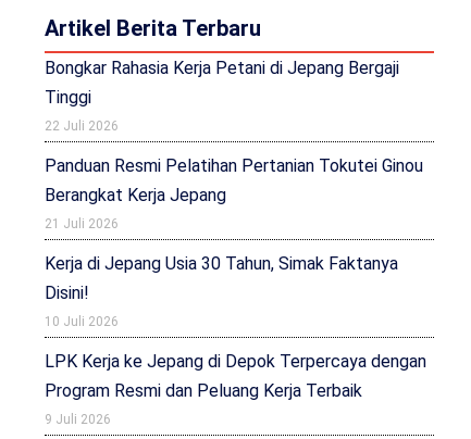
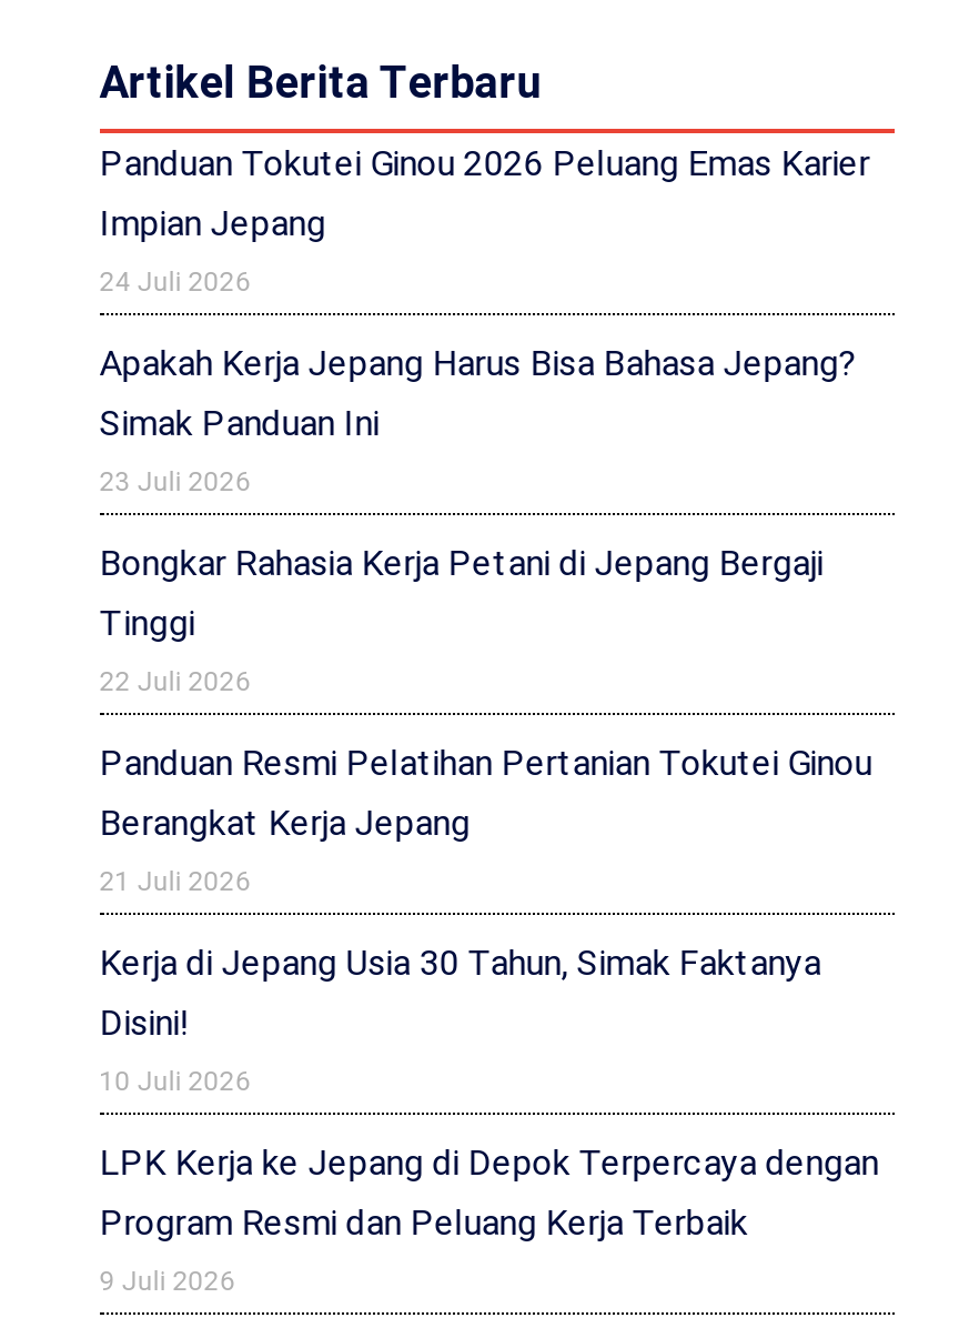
none -> [99,142,870,497] Panduan Tokutei Ginou 2026 Peluang Emas Karier | Impian Jepang | 24 Juli 2026 | Apakah Kerja Jepang Harus Bisa Bahasa Jepang? | Simak Panduan Ini | 23 Juli 2026

